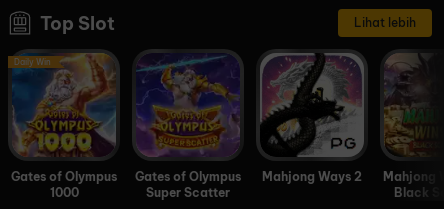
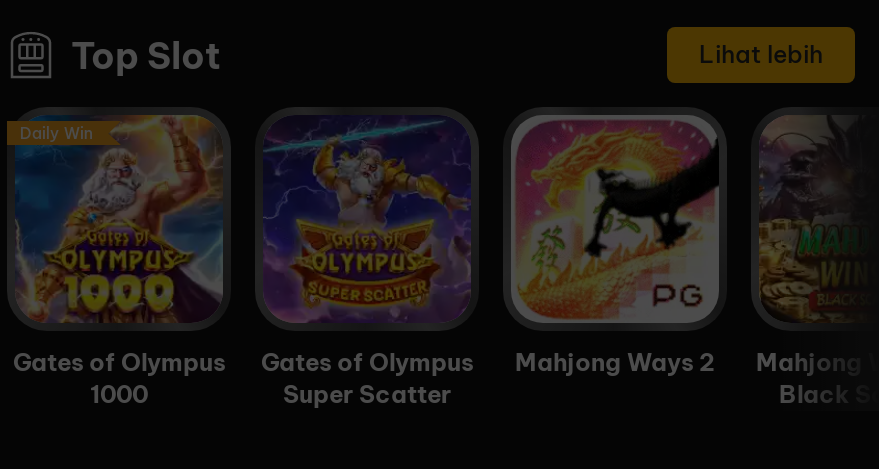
[259,53,365,158] [image] -> [509,113,721,325] [image]

